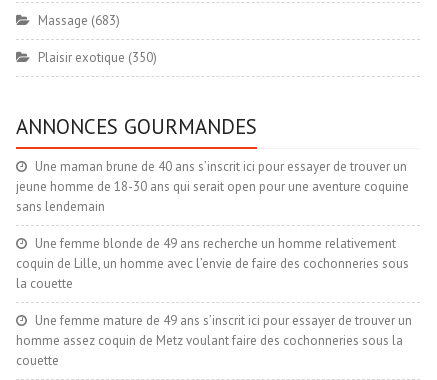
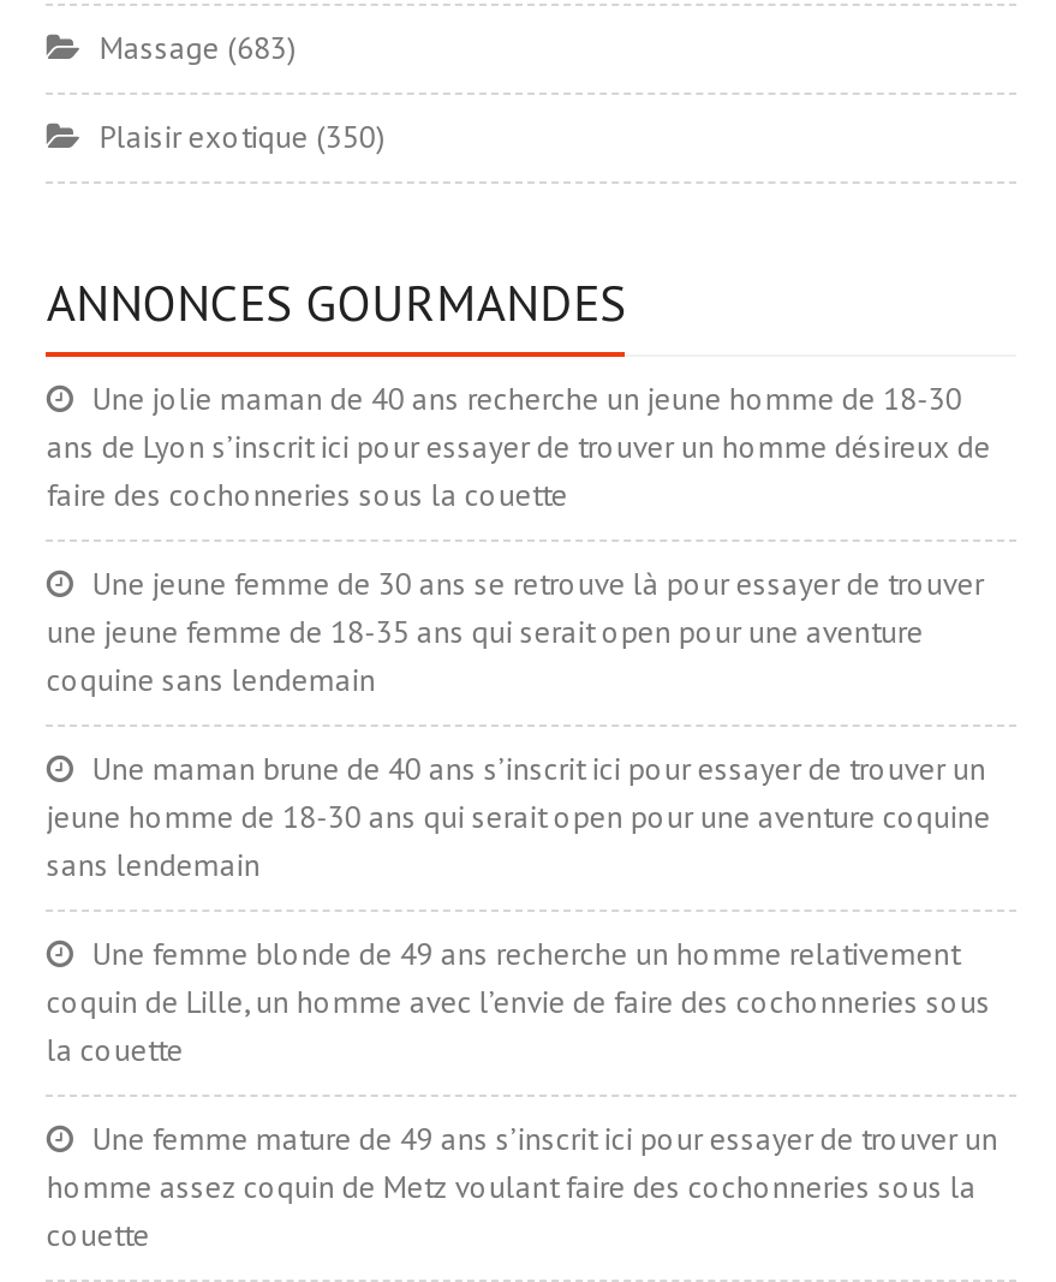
none -> [47,378,991,700] Une jolie maman de 40 ans recherche un jeune homme de 18-30 | ans de Lyon s’inscrit ici pour essayer de trouver un homme désireux de | faire des cochonneries sous la couette | Une jeune femme de 30 ans se retrouve là pour essayer de trouver | une jeune femme de 18-35 ans qui serait open pour une aventure | coquine sans lendemain

